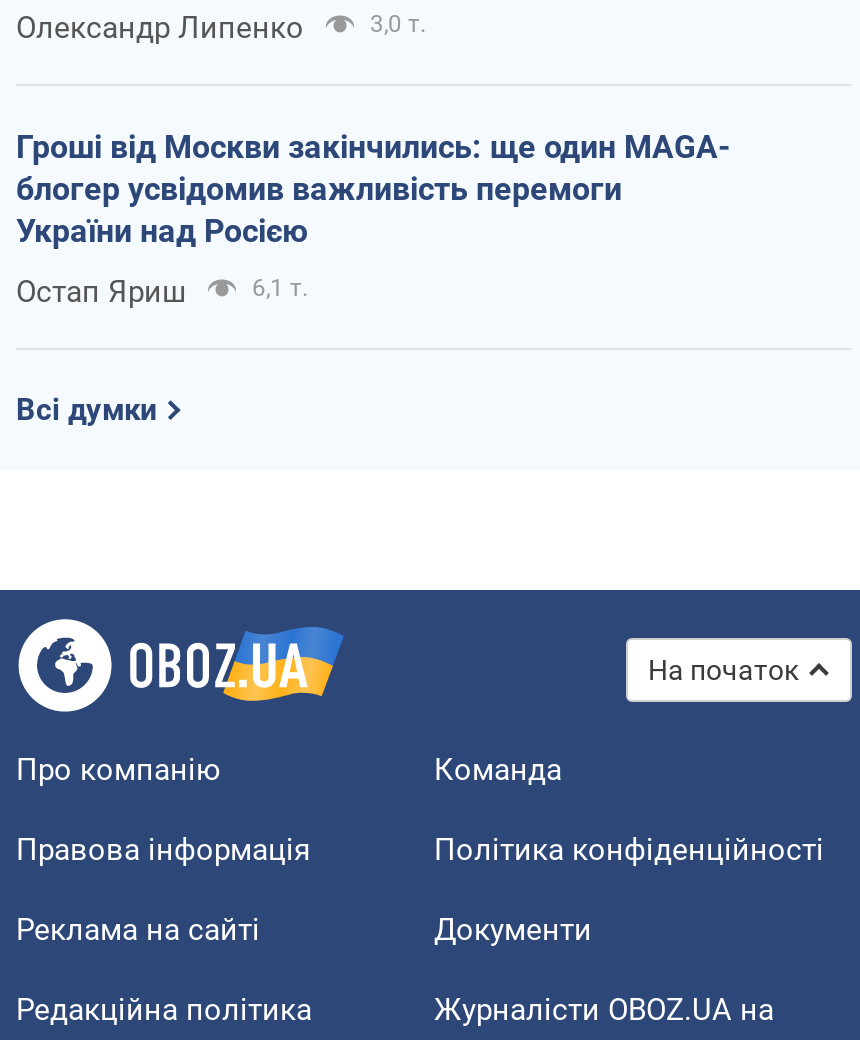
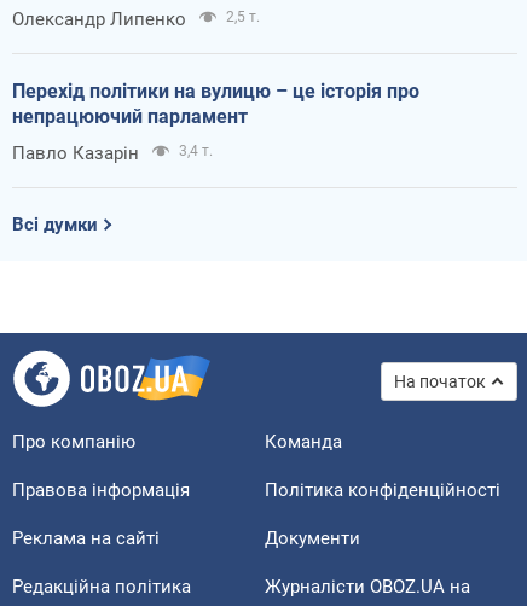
[370,9,426,37] 3,0 т. -> [226,8,260,25] 2,5 т.
[16,127,730,249] Гроші від Москви закінчились: ще один MAGA- | блогер усвідомив важливість перемоги | України над Росією -> [12,79,419,128] Перехід політики на вулицю – це історія про | непрацюючий парламент
[16,273,308,309] Остап Яриш | 6,1 т. -> [12,142,213,164] Павло Казарін | 3,4 т.

